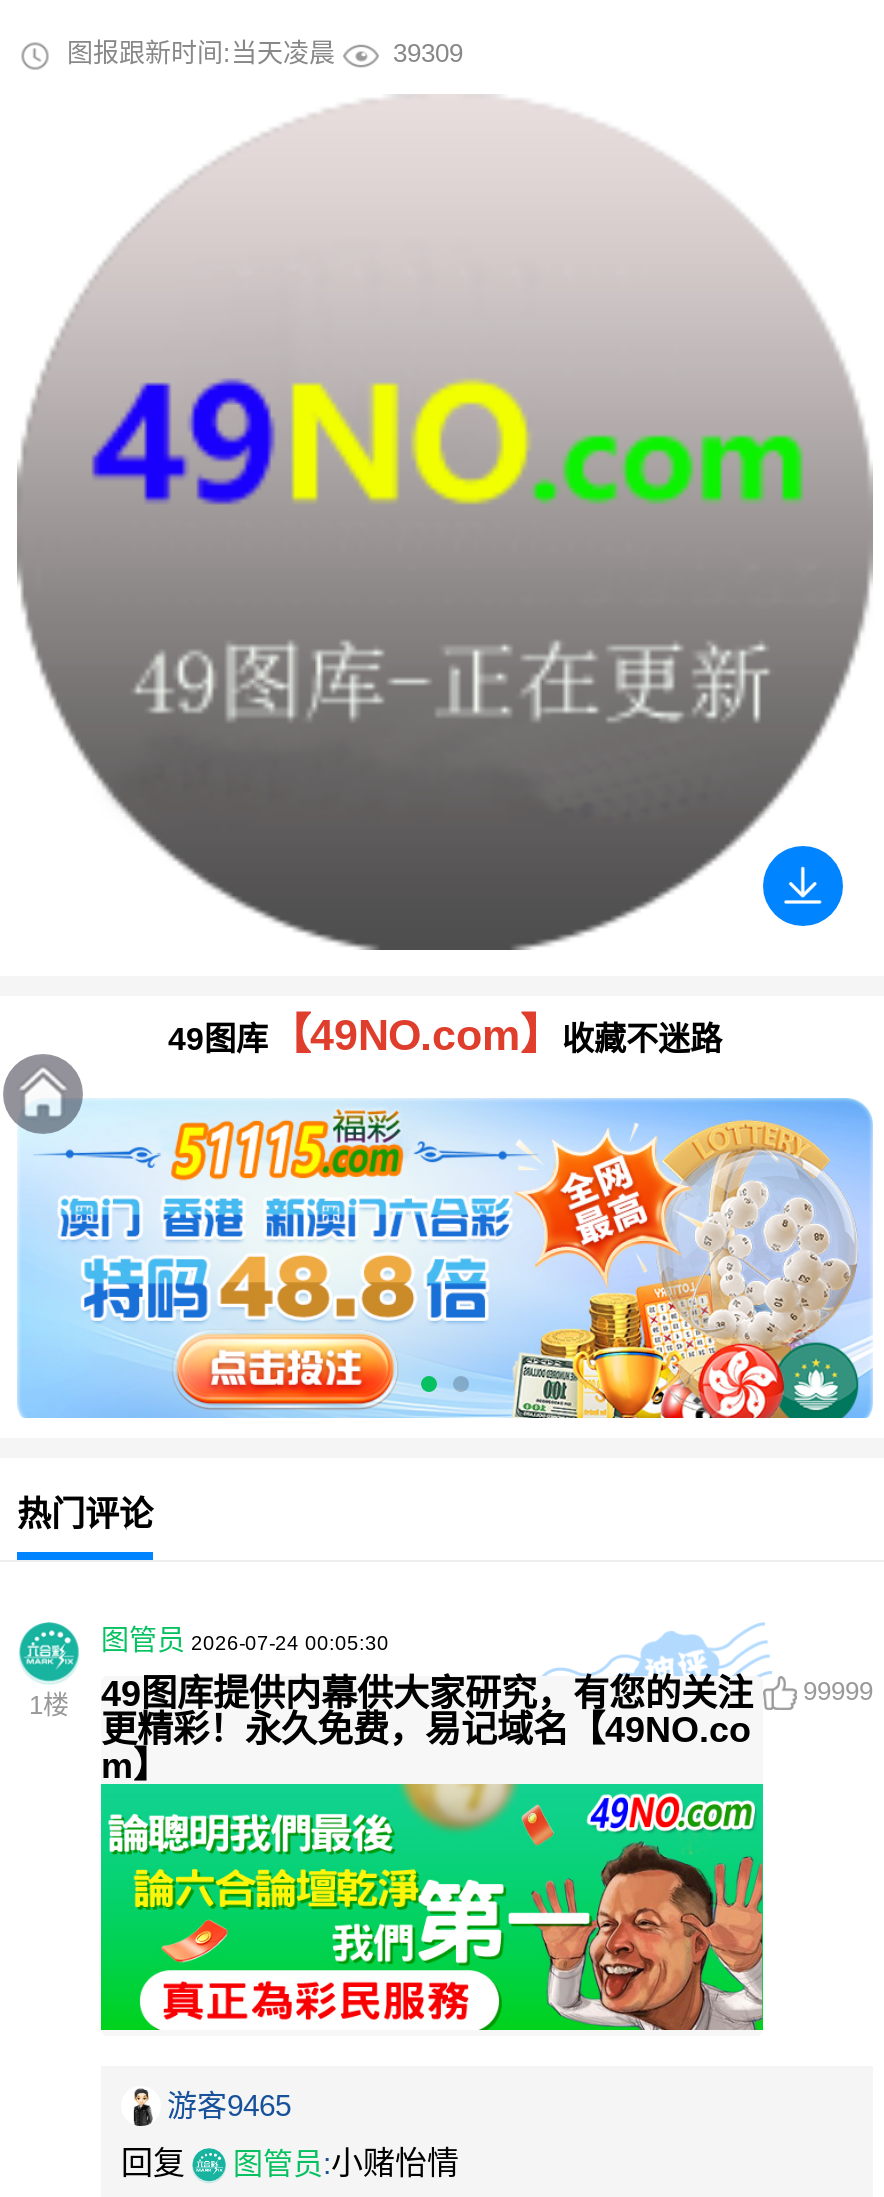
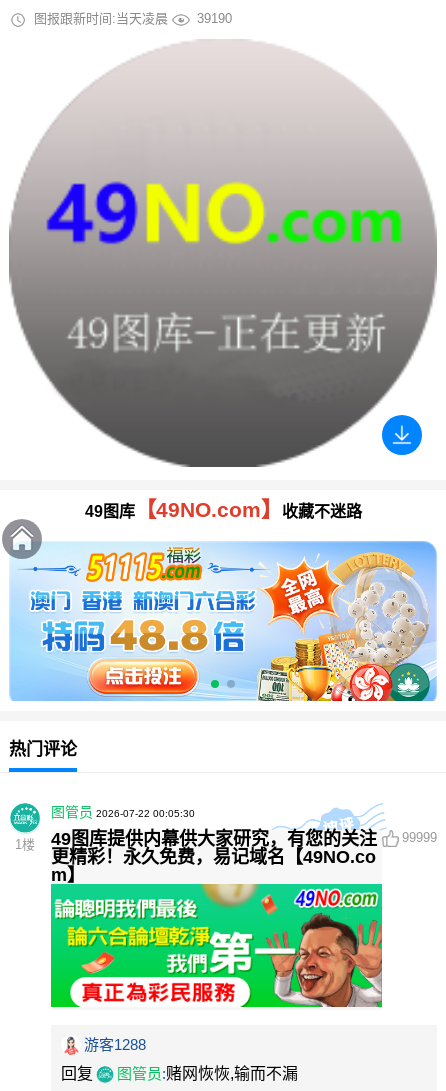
[67,39,463,69] 图报跟新时间:当天凌晨 39309 -> [34,11,232,26] 图报跟新时间:当天凌晨 39190
[101,1624,389,1656] 图管员2026-07-24 00:05:30 -> [51,804,195,820] 图管员2026-07-22 00:05:30
[167,2087,291,2121] 游客9465 -> [84,1036,146,1053] 游客1288
[233,2147,459,2181] 图管员:小赌怡情 -> [117,1065,298,1082] 图管员:赌网恢恢,输而不漏

